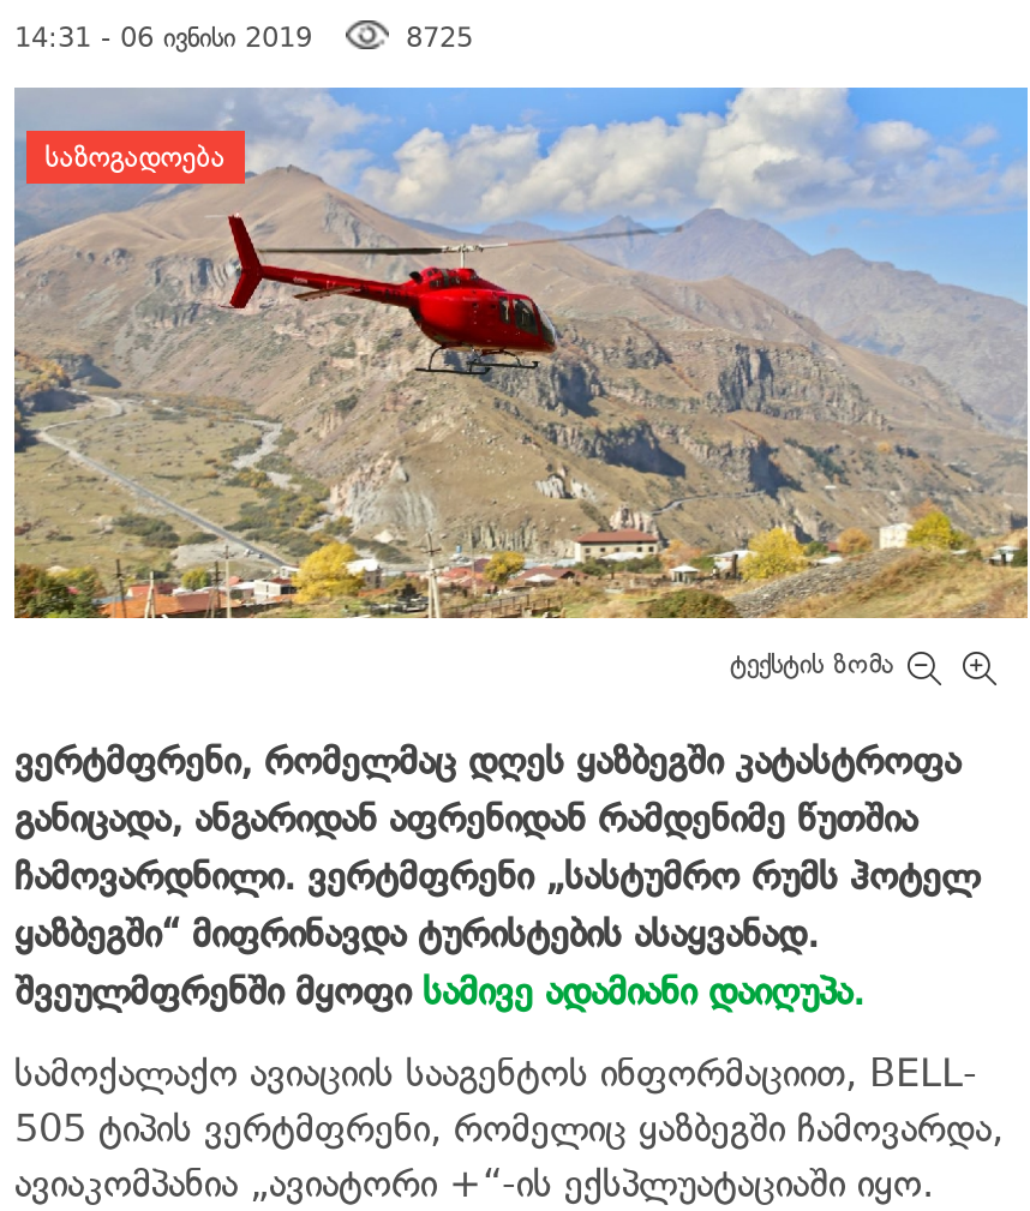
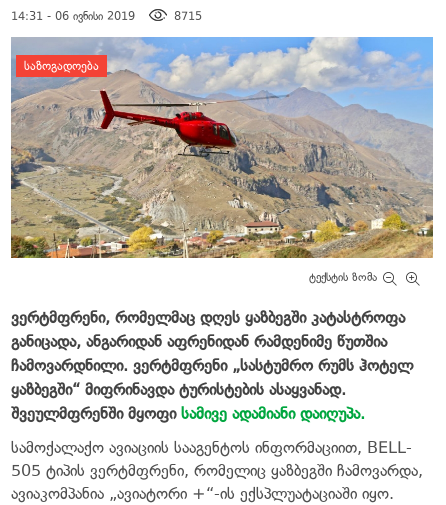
[396,20,473,54] 8725 -> [170,9,202,23] 8715

